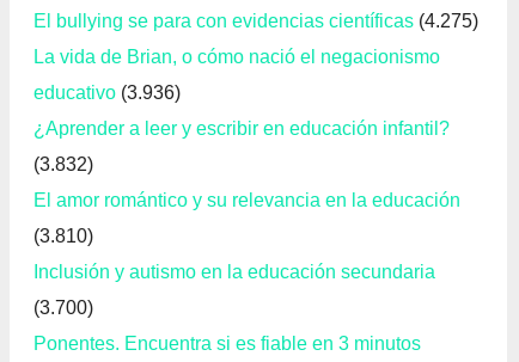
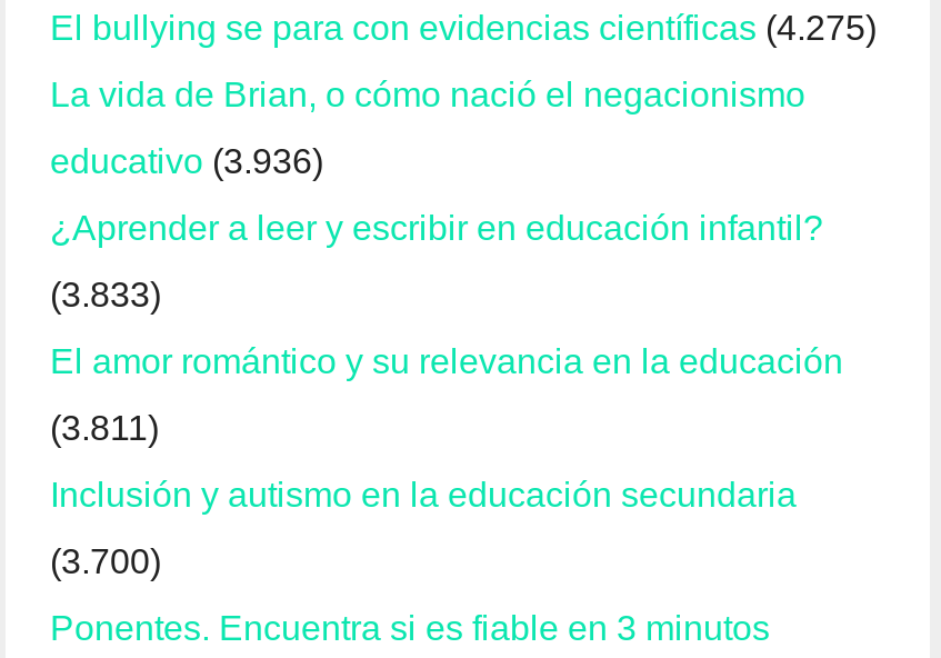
[33,154,93,174] (3.832) -> [50,277,161,315] (3.833)
[33,225,93,246] (3.810) -> [50,411,159,448] (3.811)

